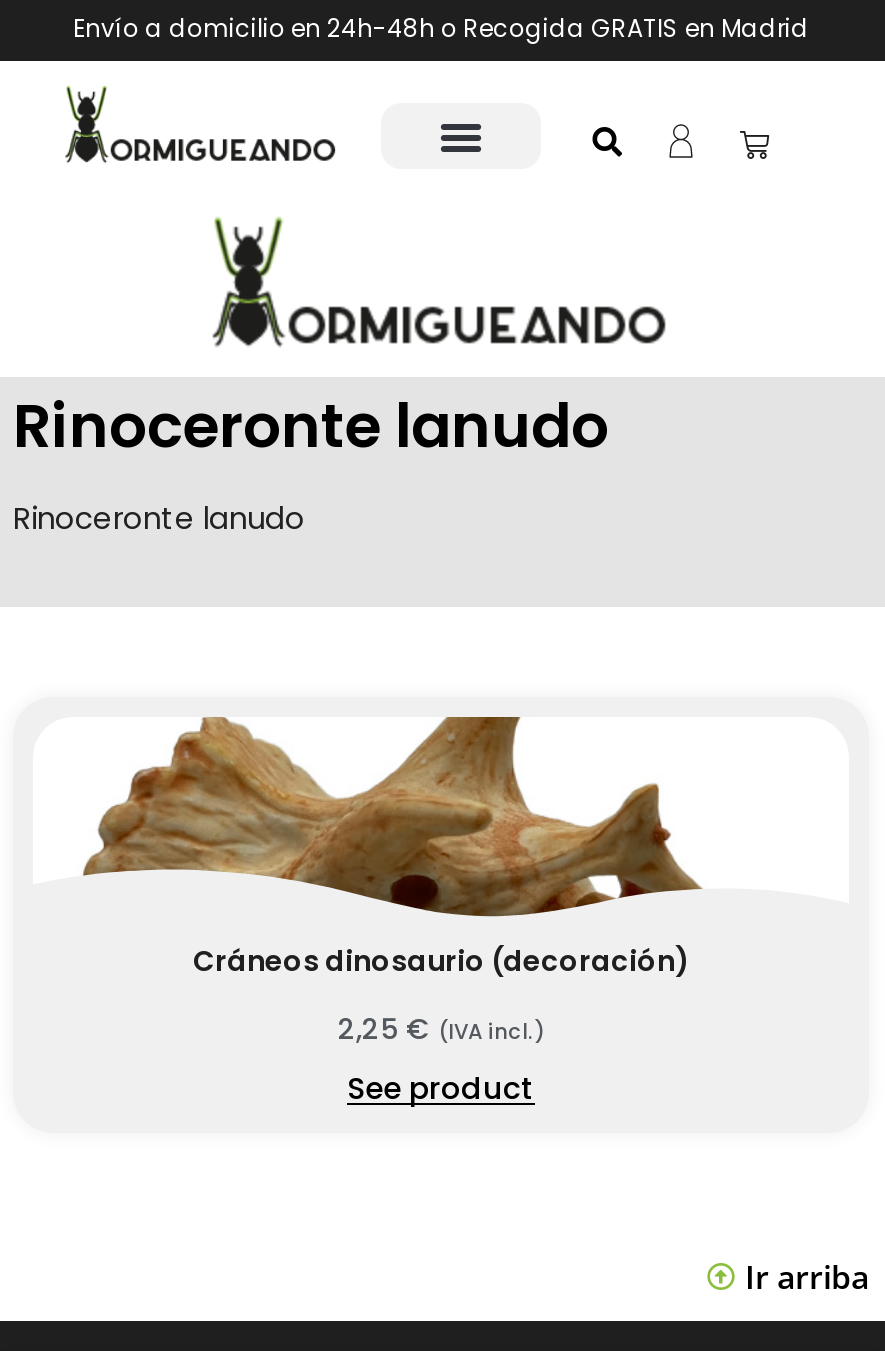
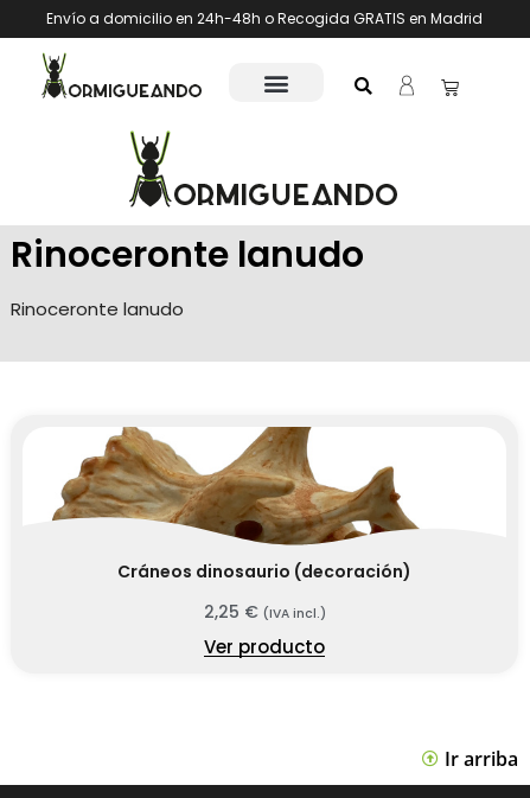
[347,1066,535,1108] See product -> [204,634,325,659] Ver producto

